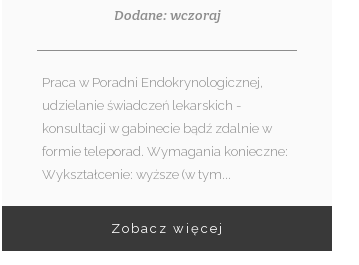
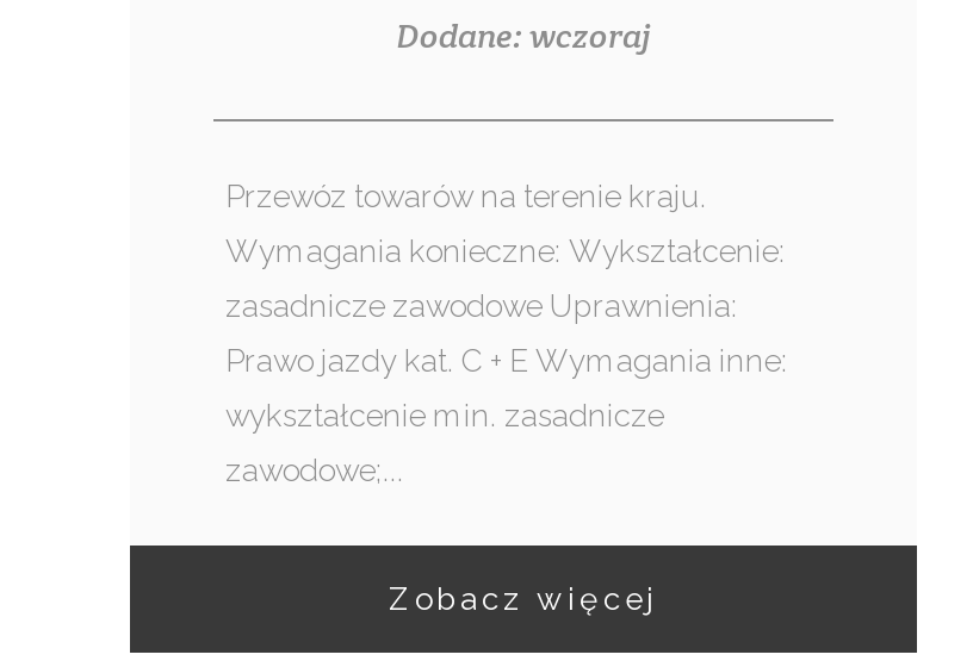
[42,75,288,182] Praca w Poradni Endokrynologicznej, | udzielanie świadczeń lekarskich - | konsultacji w gabinecie bądź zdalnie w | formie teleporad. Wymagania konieczne: | Wykształcenie: wyższe (w tym... -> [225,178,788,488] Przewóz towarów na terenie kraju. | Wymagania konieczne: Wykształcenie: | zasadnicze zawodowe Uprawnienia: | Prawo jazdy kat. C + E Wymagania inne: | wykształcenie min. zasadnicze | zawodowe;...

